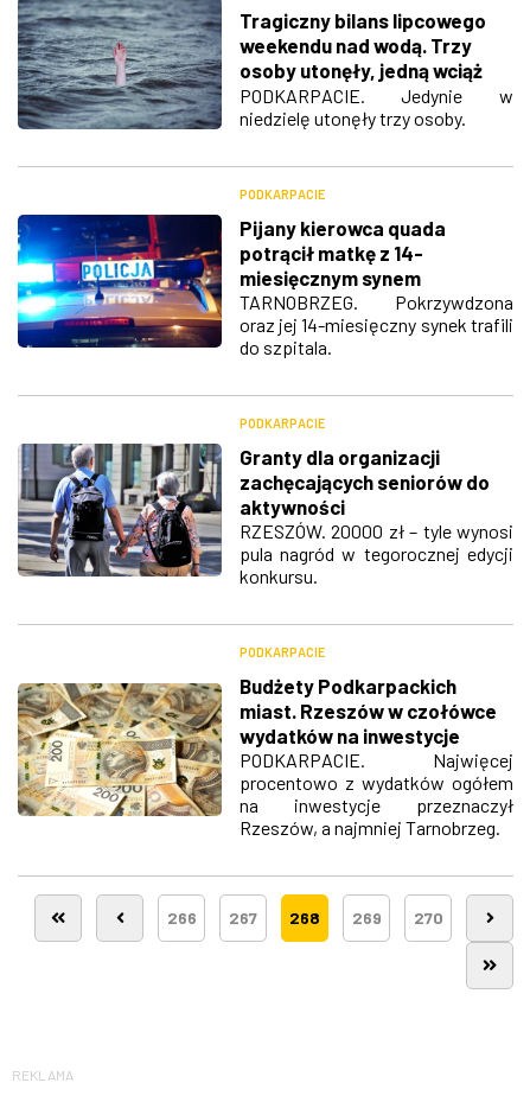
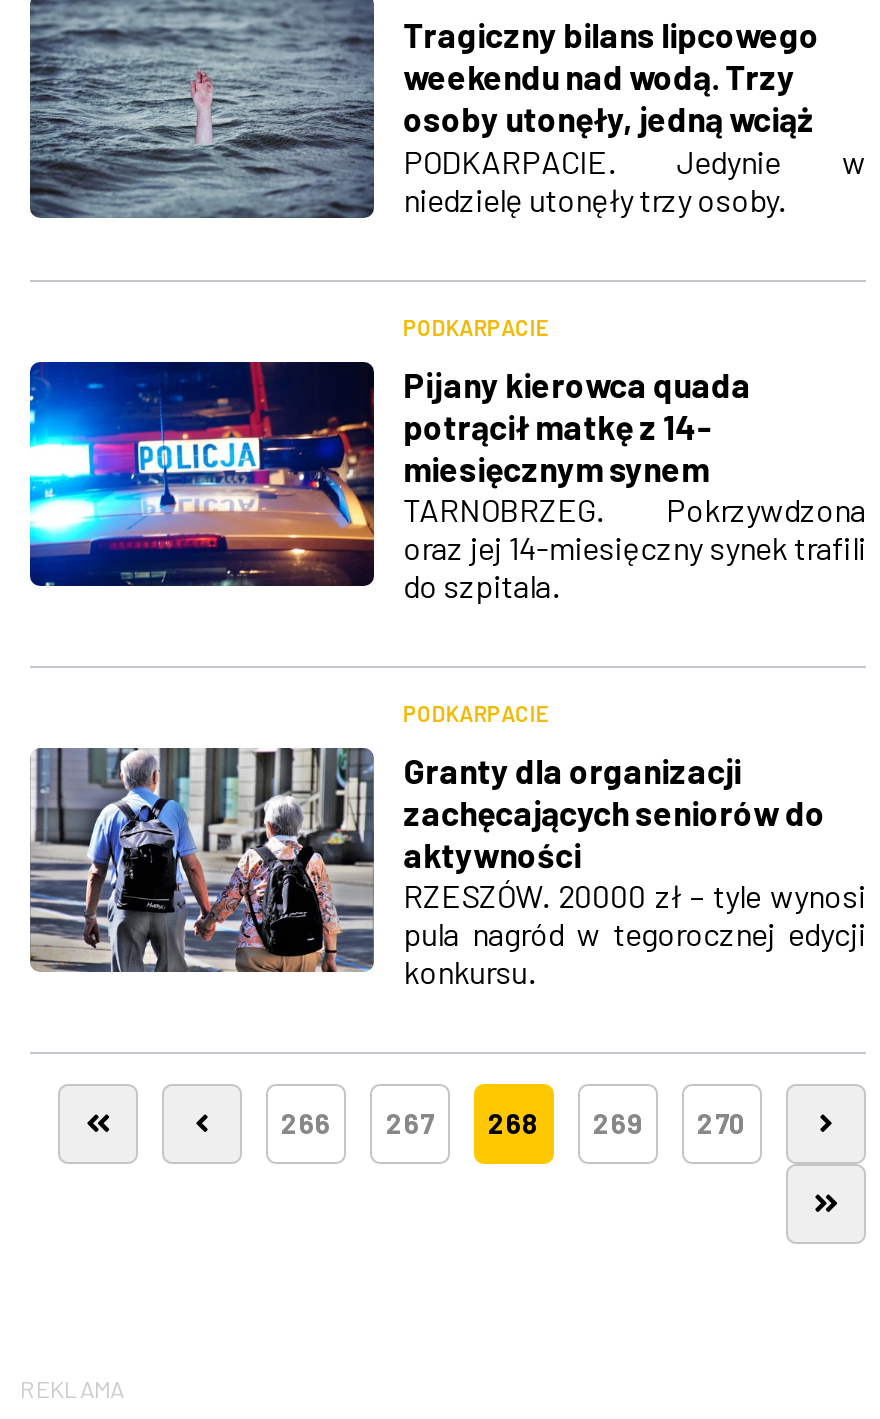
[17,644,513,838] [image] | PODKARPACIE | Budżety Podkarpackich | miast. Rzeszów w czołówce | wydatków na inwestycje | PODKARPACIE. Najwięcej | procentowo z wydatków ogółem | na inwestycje przeznaczył | Rzeszów, a najmniej Tarnobrzeg. -> none

